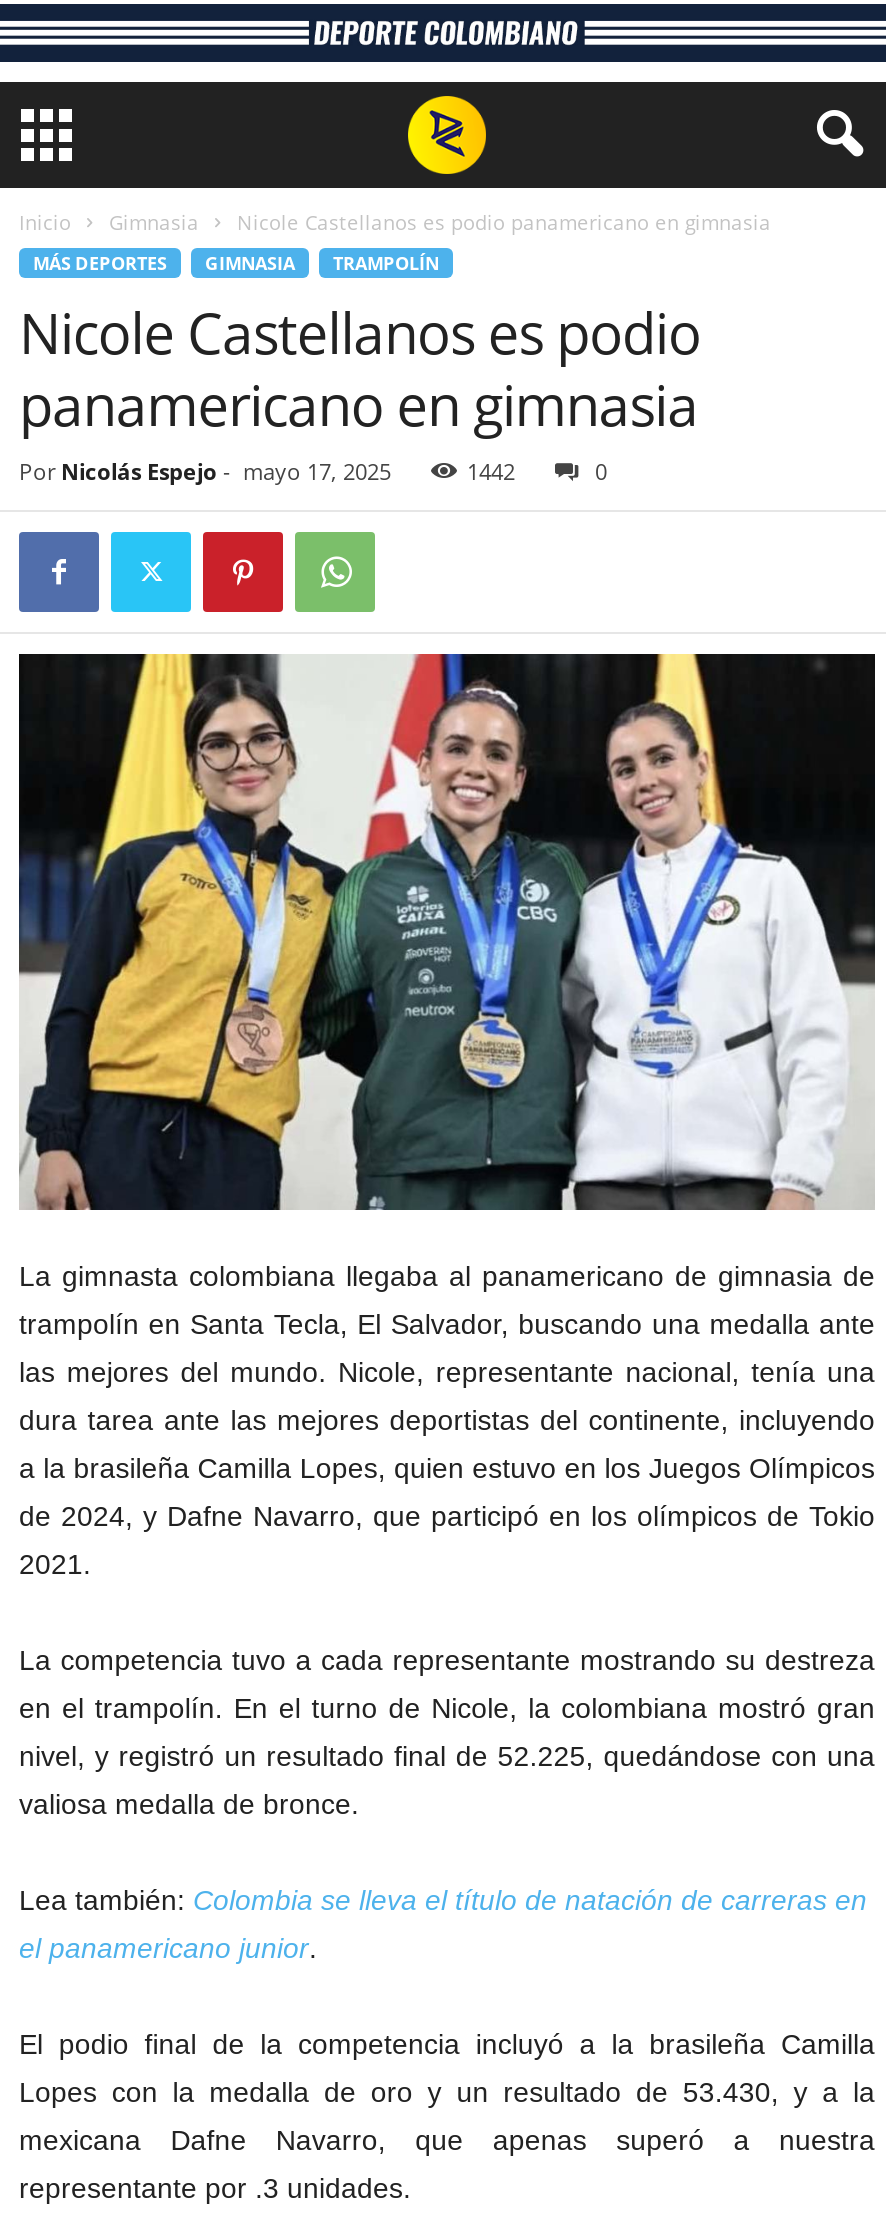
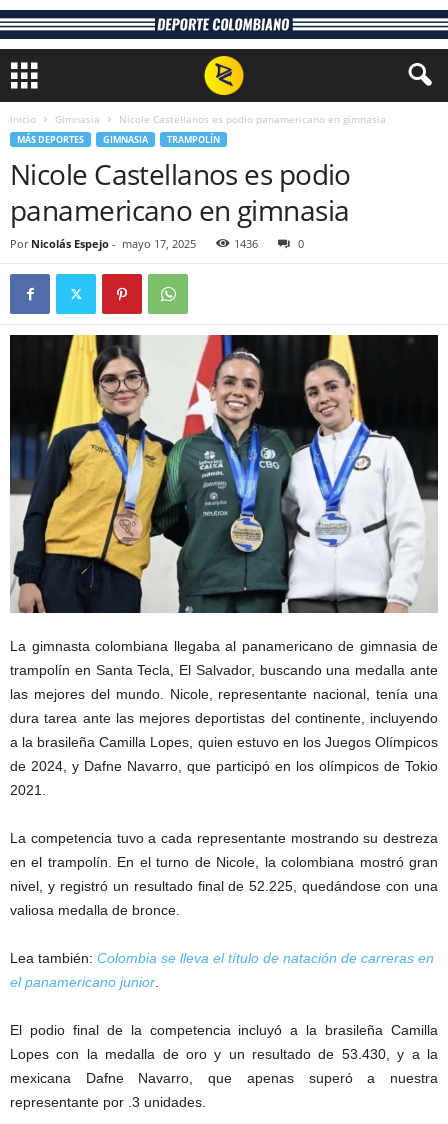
[467,456,515,486] 1442 -> [234,236,258,251] 1436

